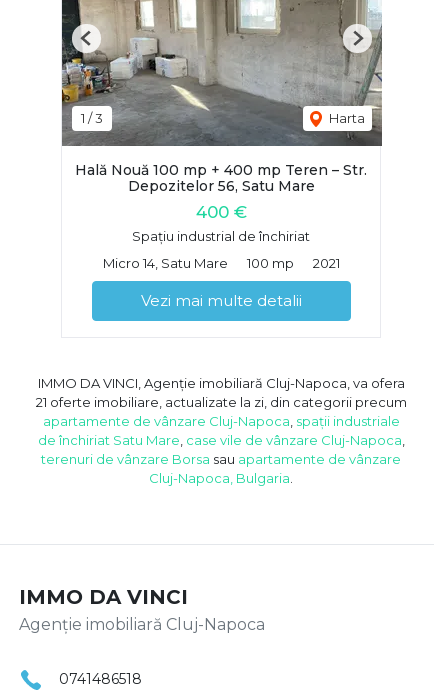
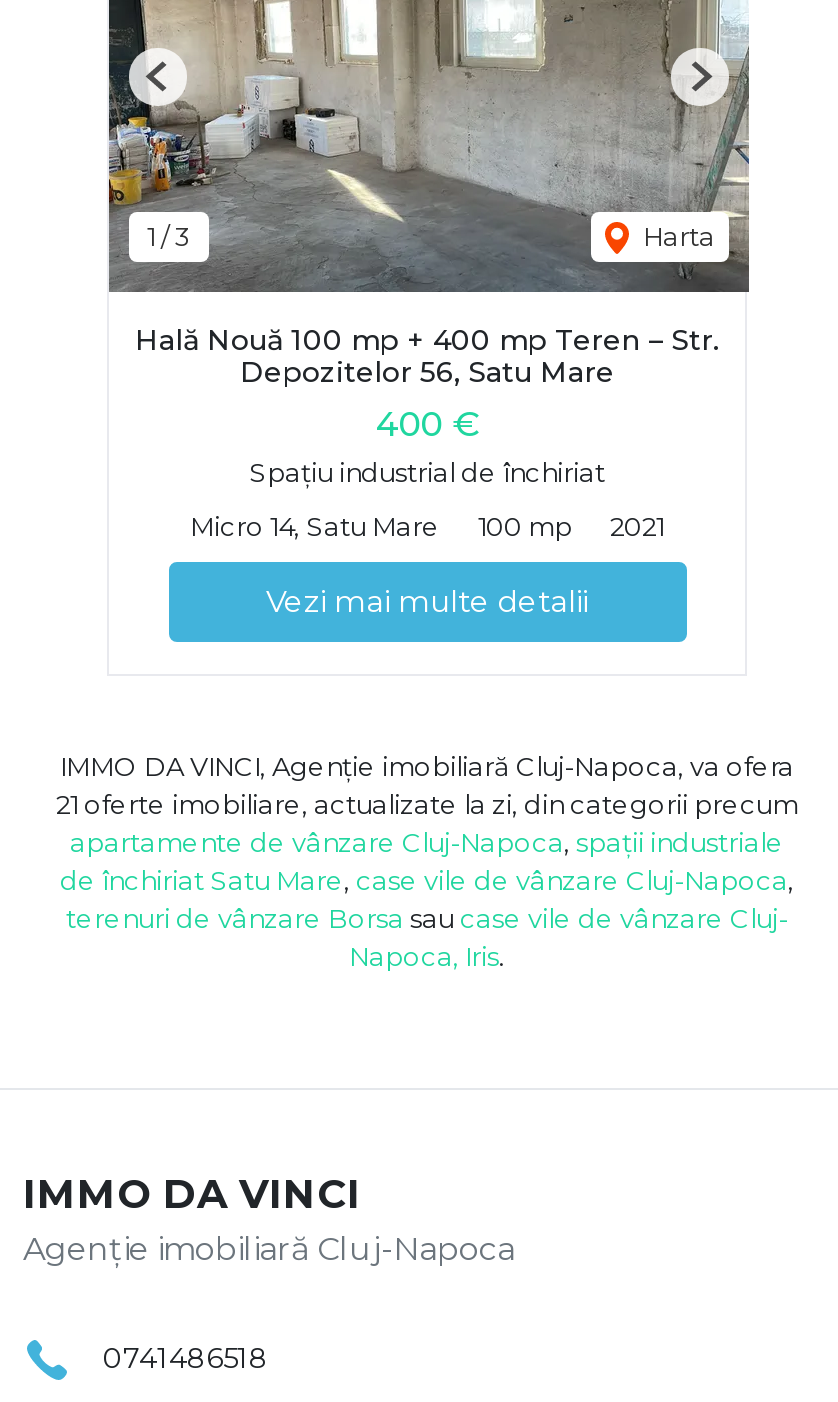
[41,451,401,486] terenuri de vânzare Borsa sau apartamente de vânzare | Cluj-Napoca, Bulgaria. -> [66,901,788,971] terenuri de vânzare Borsa sau case vile de vânzare Cluj- | Napoca, Iris.

